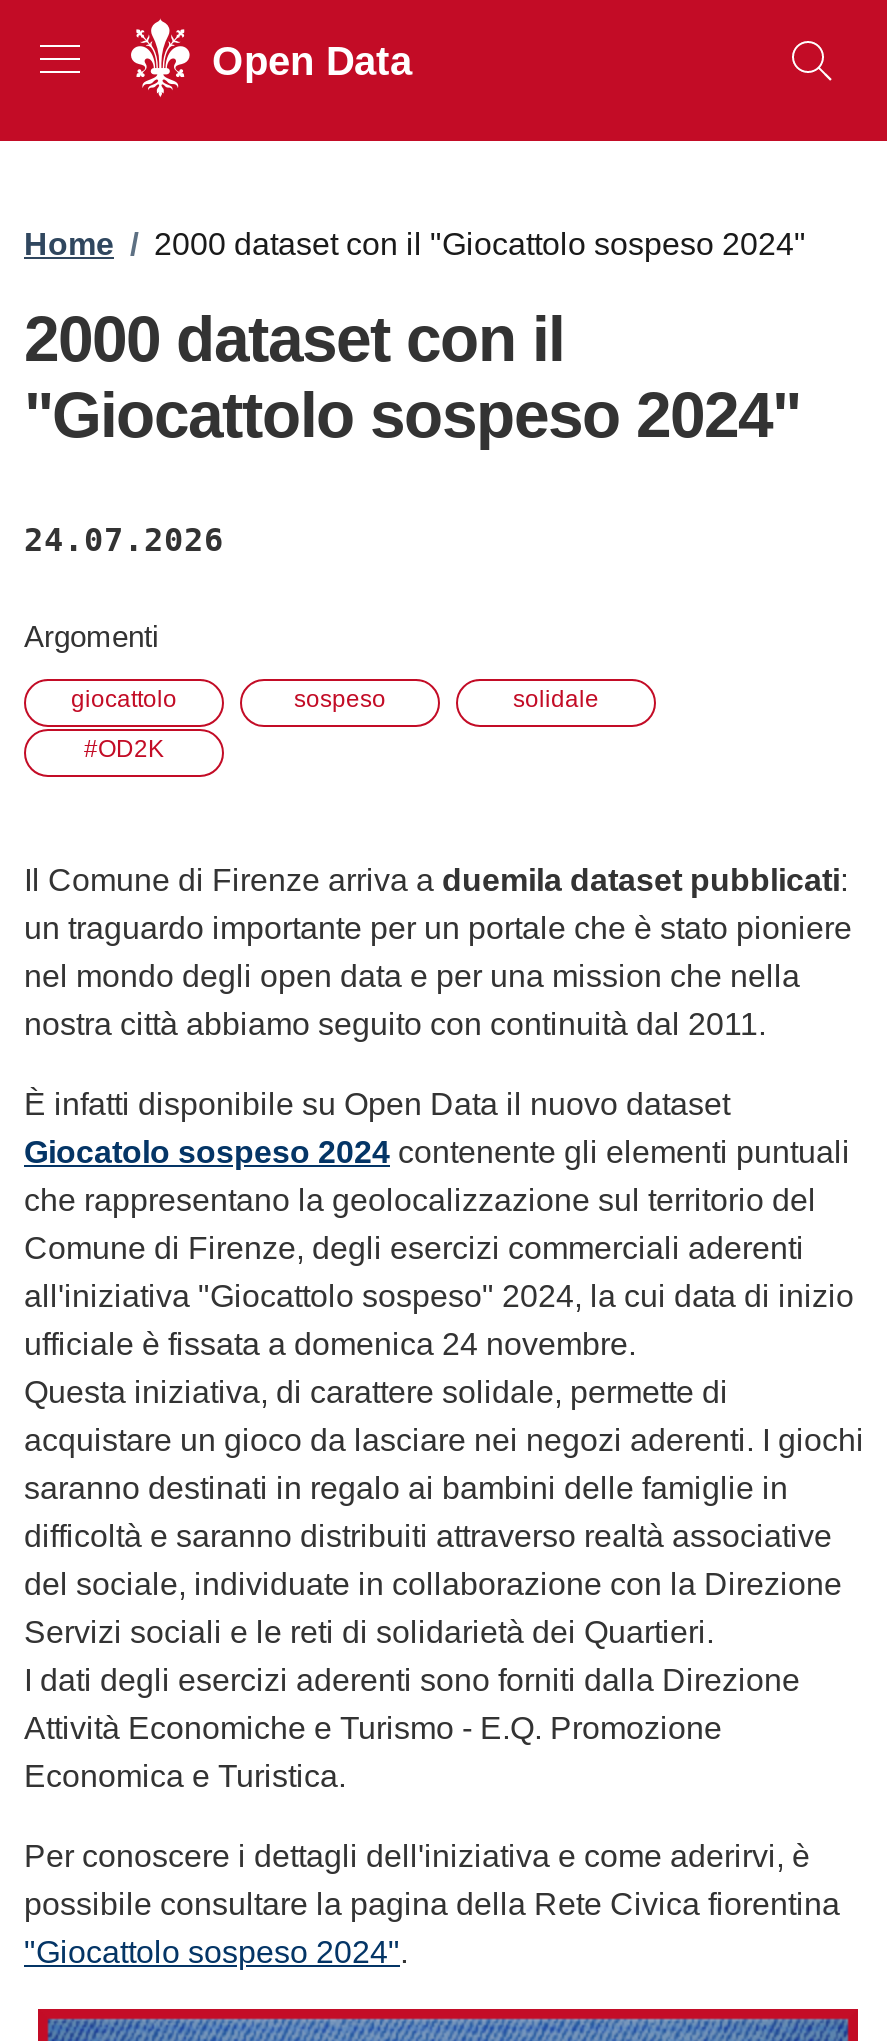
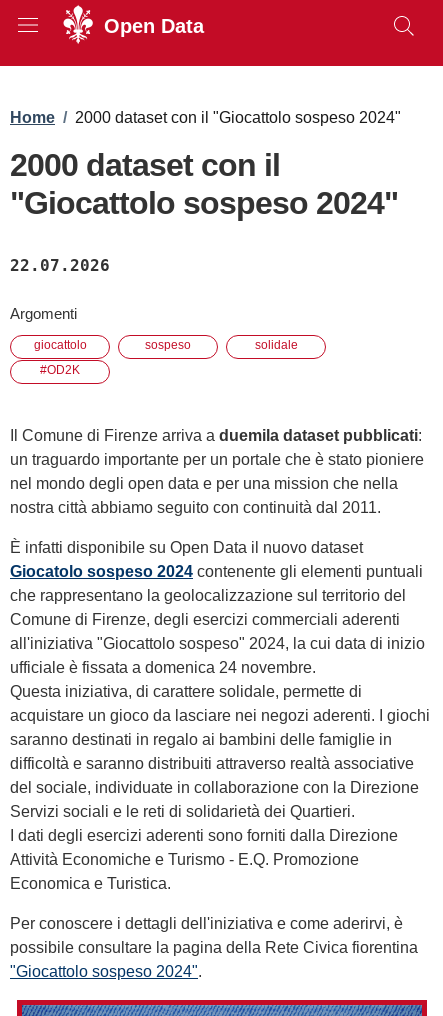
[24,521,224,559] 24.07.2026 -> [10,256,110,275] 22.07.2026

